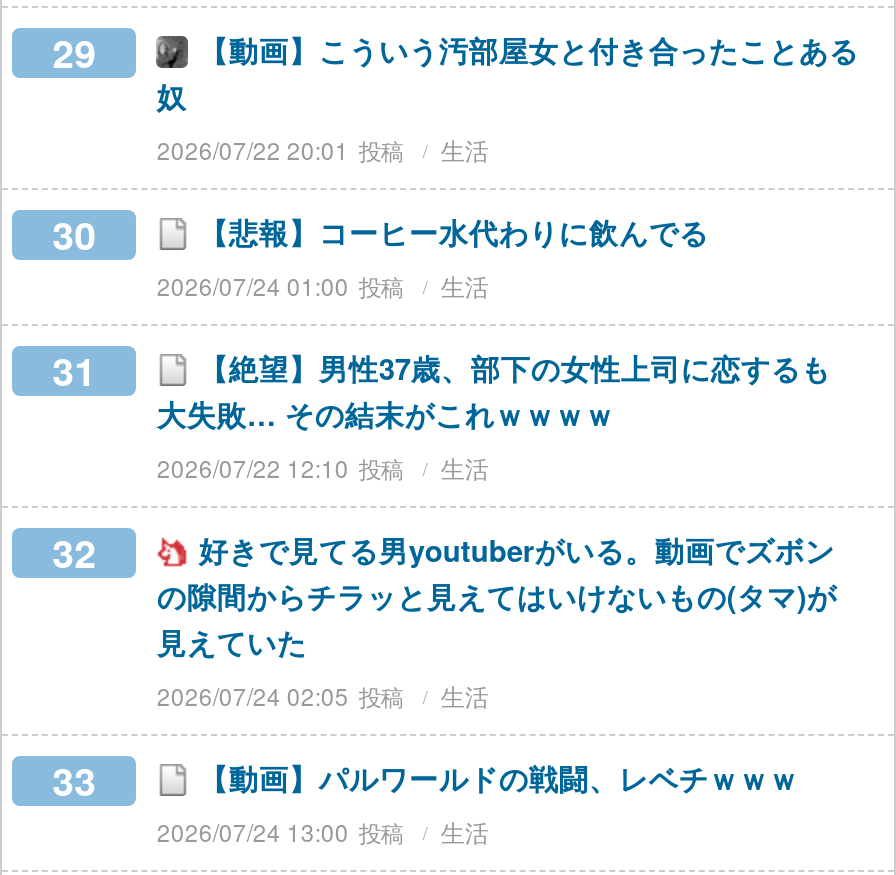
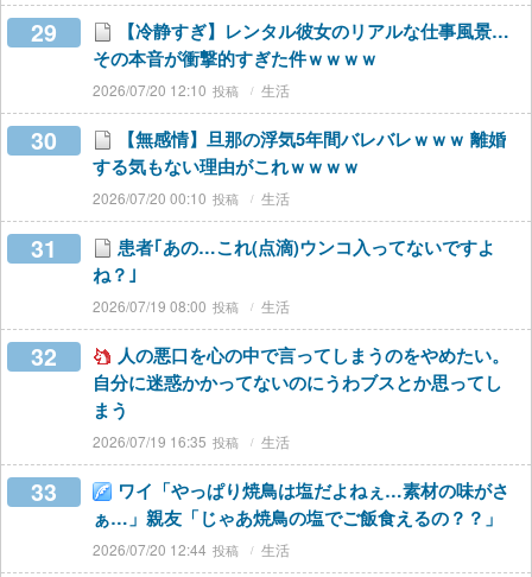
[157,28,859,166] 【動画】こういう汚部屋女と付き合ったことある | 奴 | 2026/07/22 20:01 -> [93,18,510,100] 【冷静すぎ】レンタル彼女のリアルな仕事風景… | その本音が衝撃的すぎた件ｗｗｗｗ | 2026/07/20 12:10
[157,210,709,302] 【悲報】コーヒー水代わりに飲んでる | 2026/07/24 01:00 -> [93,126,506,208] 【無感情】旦那の浮気5年間バレバレｗｗｗ 離婚 | する気もない理由がこれｗｗｗｗ | 2026/07/20 00:10
[157,346,831,484] 【絶望】男性37歳、部下の女性上司に恋するも | 大失敗… その結末がこれｗｗｗｗ | 2026/07/22 12:10 -> [93,234,496,316] 患者｢あの…これ(点滴)ウンコ入ってないですよ | ね？｣ | 2026/07/19 08:00
[157,528,837,712] 好きで見てる男youtuberがいる。動画でズボン | の隙間からチラッと見えてはいけないもの(タマ)が | 見えていた | 2026/07/24 02:05 -> [93,342,510,451] 人の悪口を心の中で言ってしまうのをやめたい。 | 自分に迷惑かかってないのにうわブスとか思ってし | まう | 2026/07/19 16:35
[157,756,799,848] 【動画】パルワールドの戦闘、レベチｗｗｗ | 2026/07/24 13:00 -> [93,477,510,559] ワイ「やっぱり焼鳥は塩だよねぇ…素材の味がさ | ぁ…」親友「じゃあ焼鳥の塩でご飯食えるの？？」 | 2026/07/20 12:44

